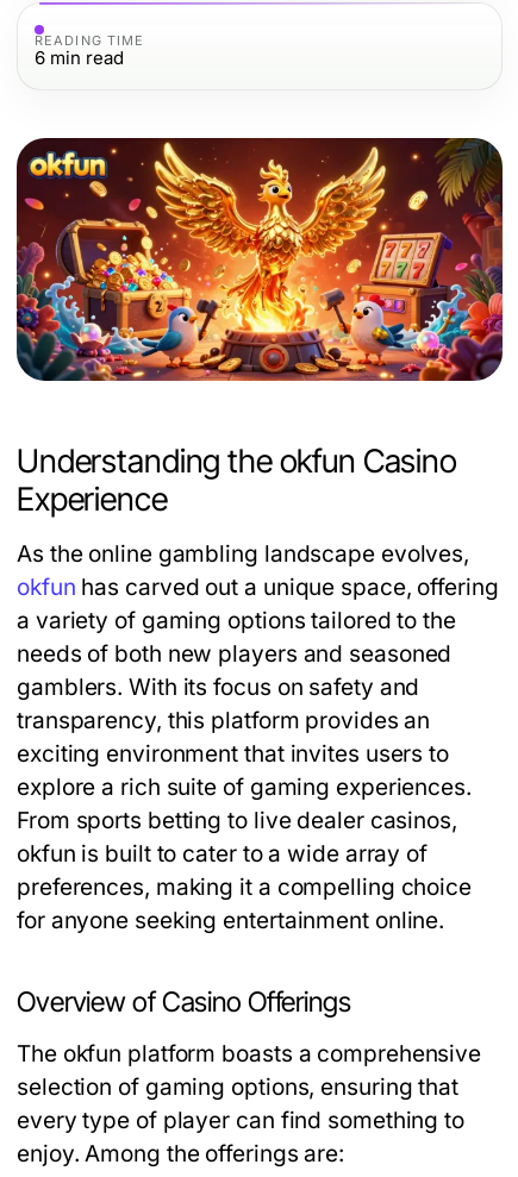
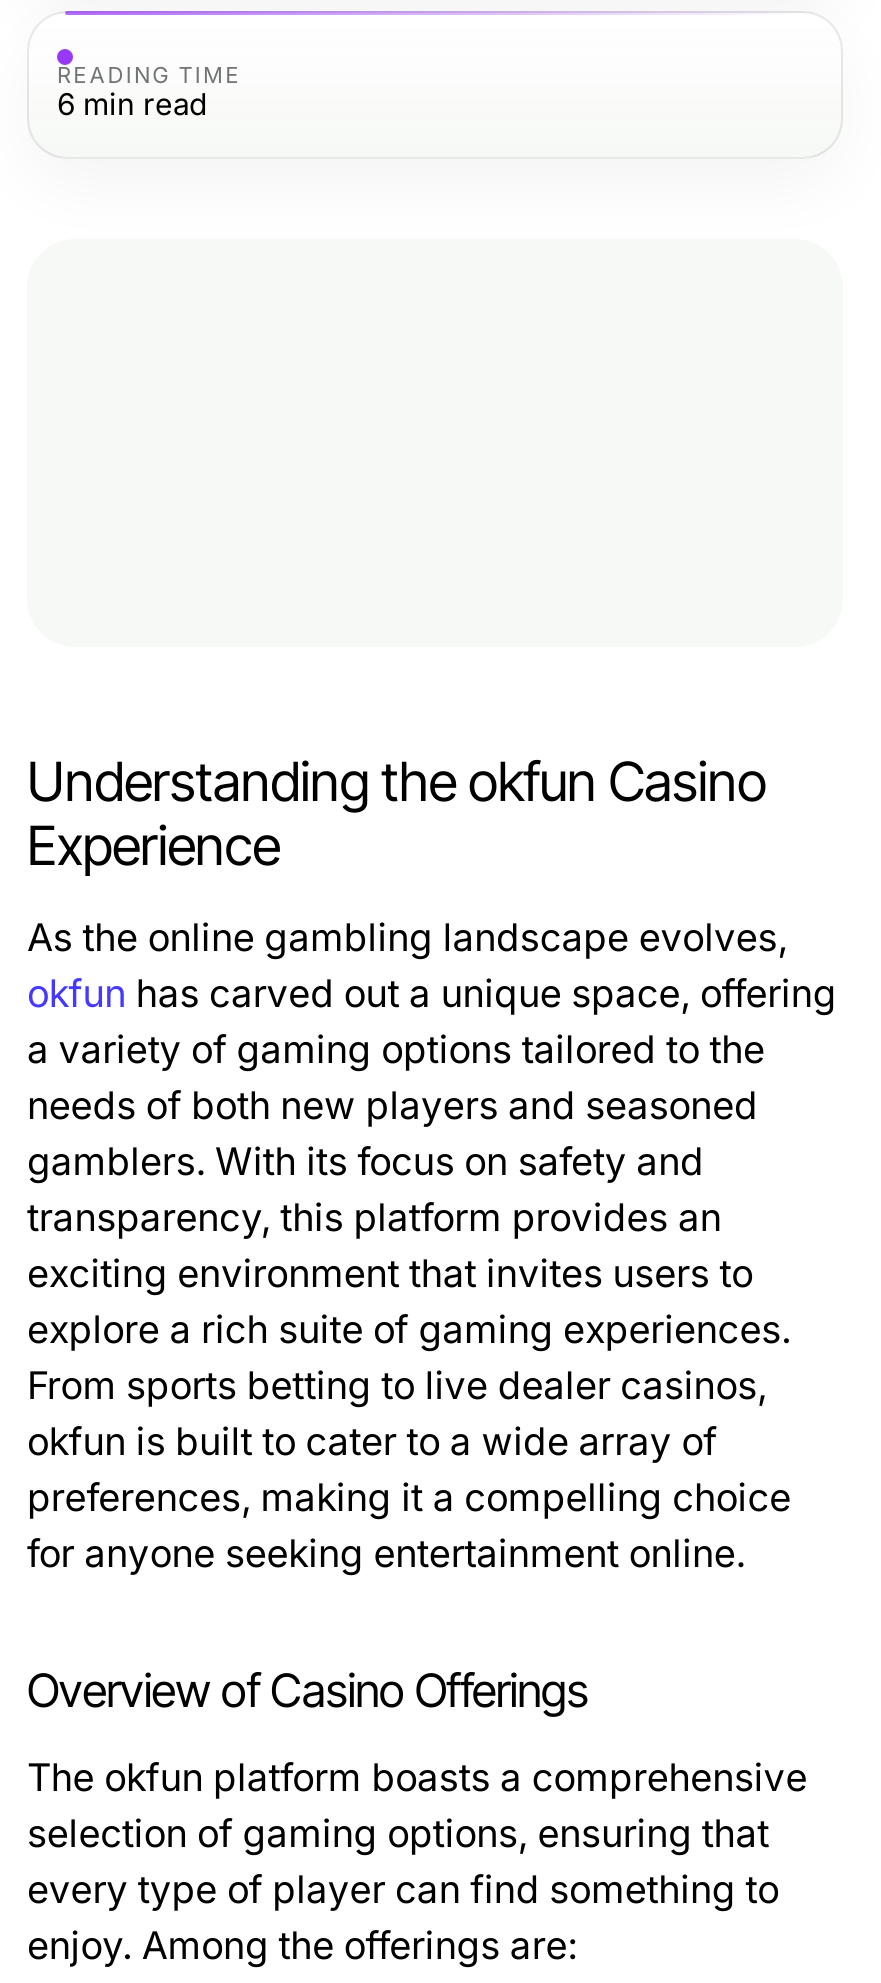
[15,137,504,382] [image] -> none

